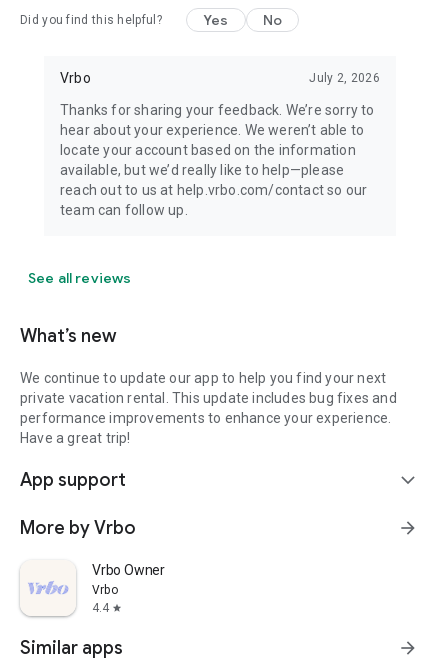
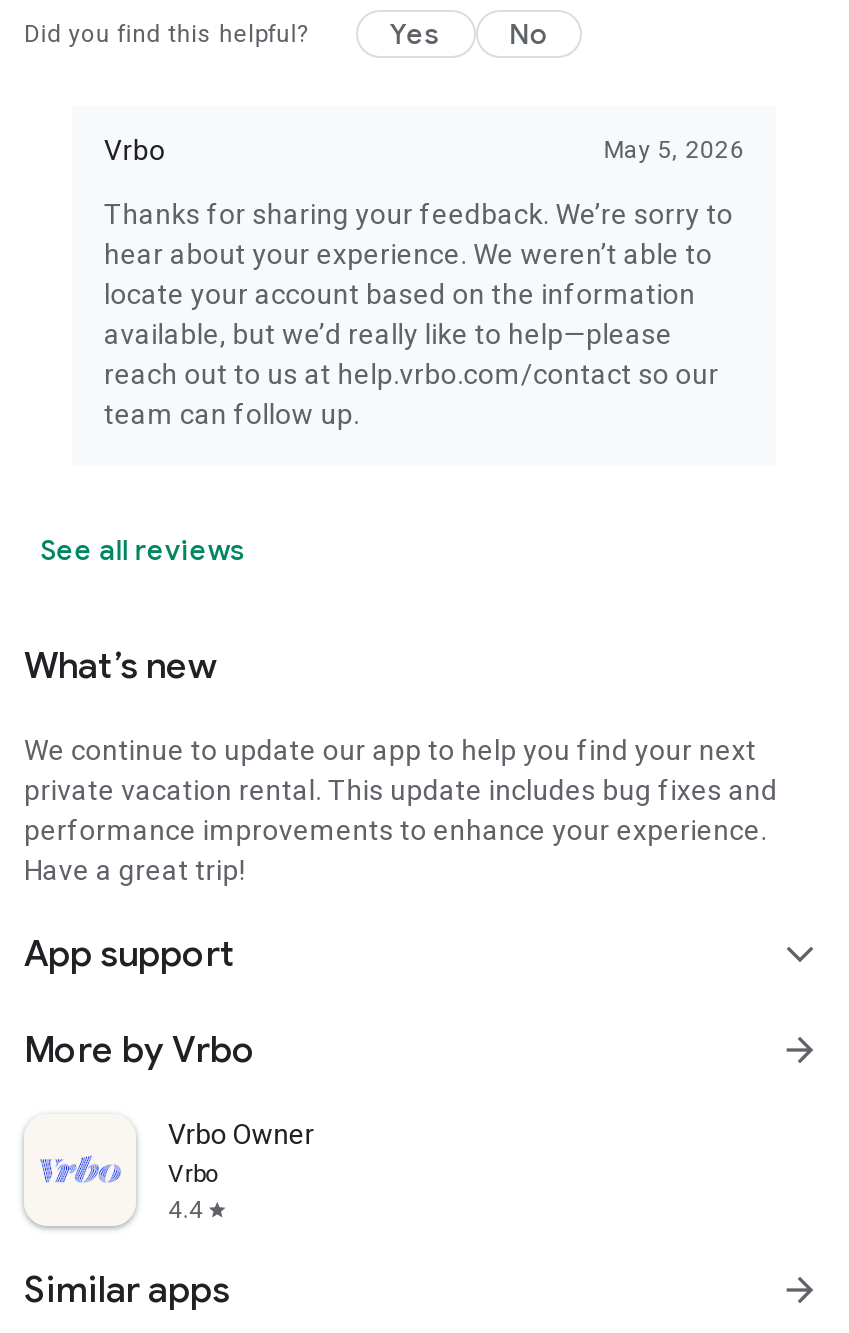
[309,71,380,85] July 2, 2026 -> [603,136,744,164] May 5, 2026

